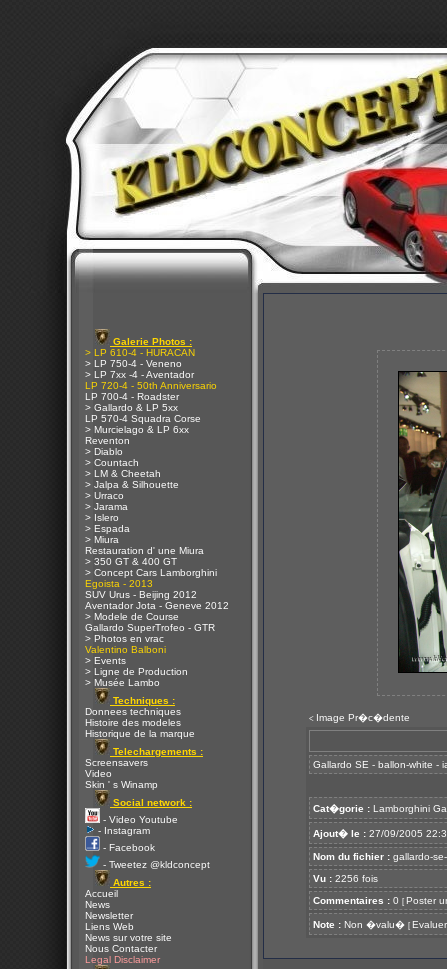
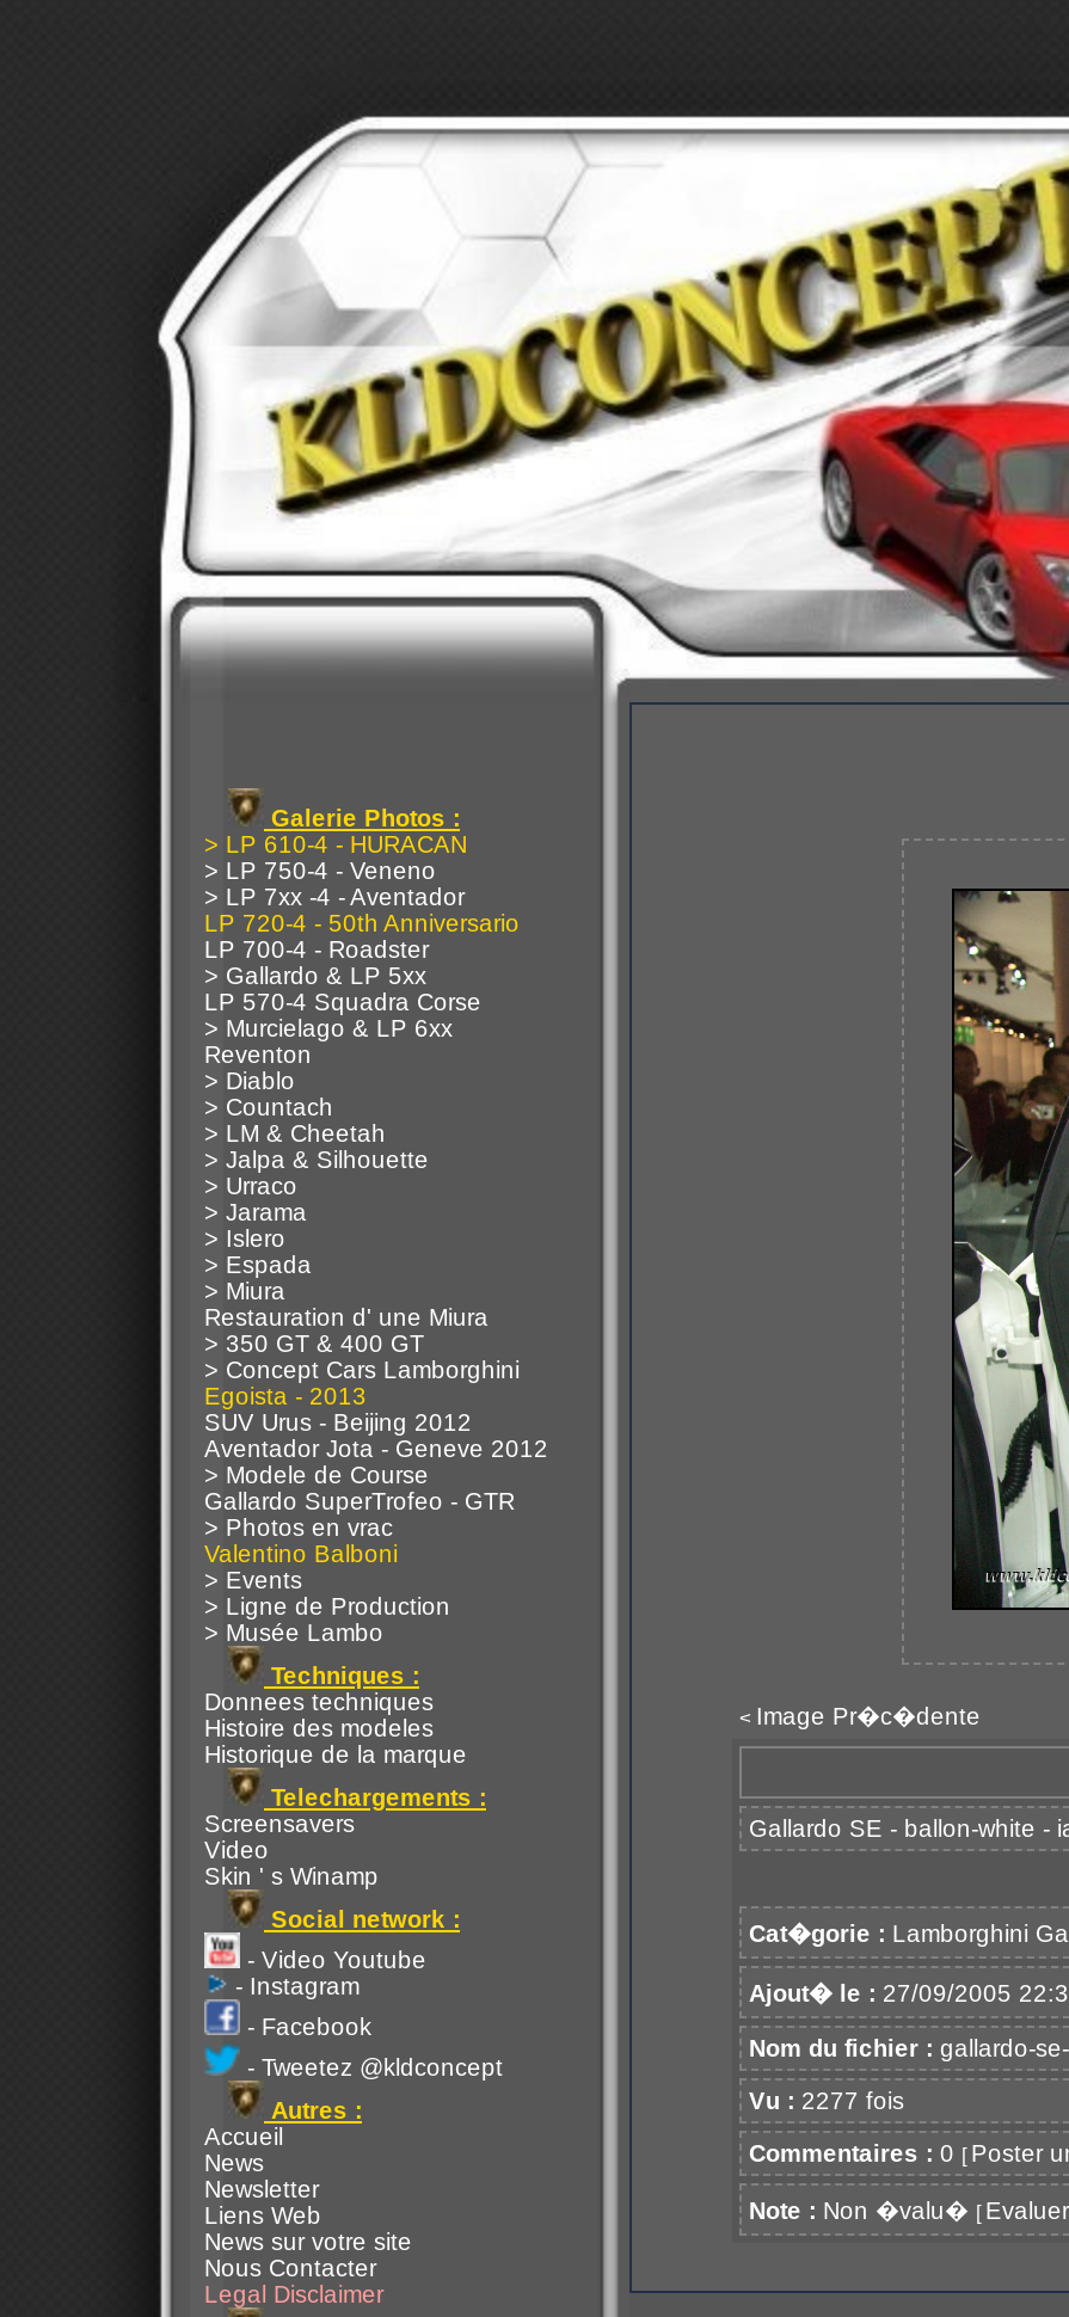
[313,873,378,884] Vu : 2256 fois -> [749,2088,904,2114] Vu : 2277 fois

